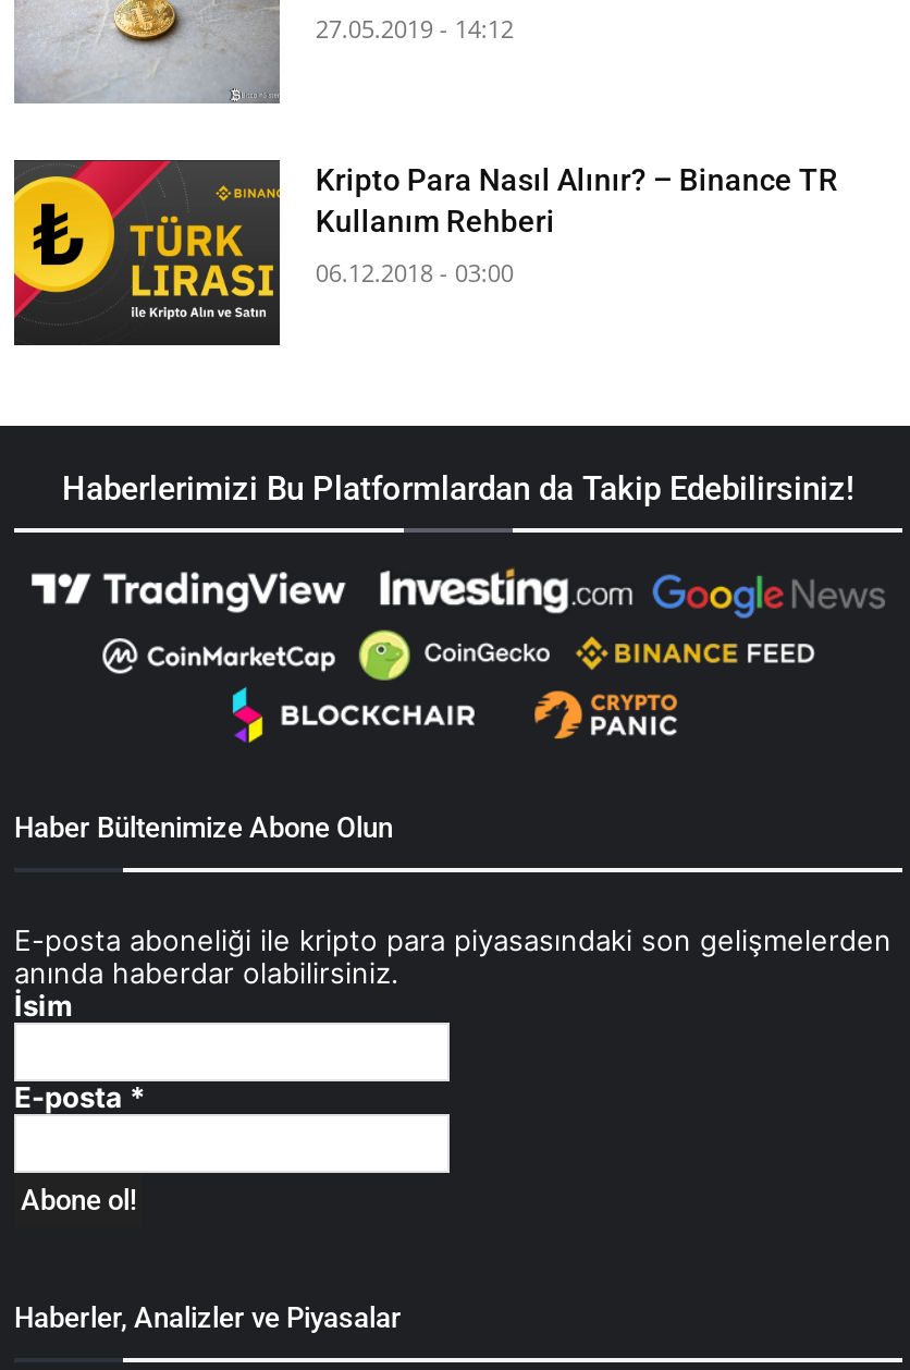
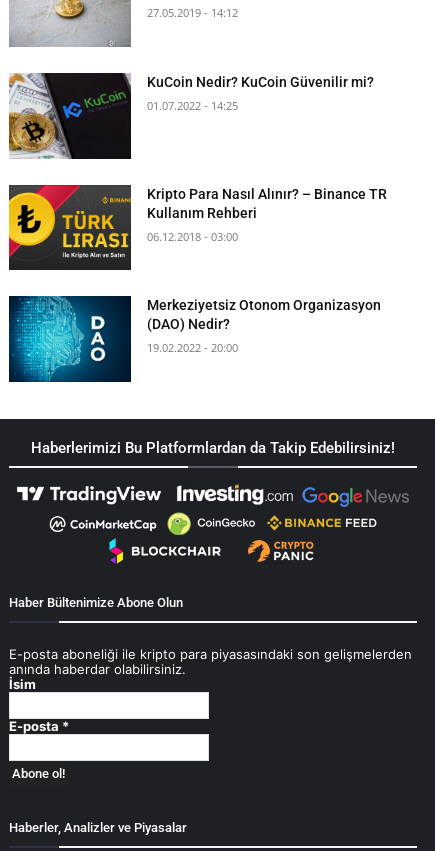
none -> [8,72,374,159] [image] | KuCoin Nedir? KuCoin Güvenilir mi? | 01.07.2022 - 14:25
none -> [8,295,381,383] [image] | Merkeziyetsiz Otonom Organizasyon | (DAO) Nedir? | 19.02.2022 - 20:00

